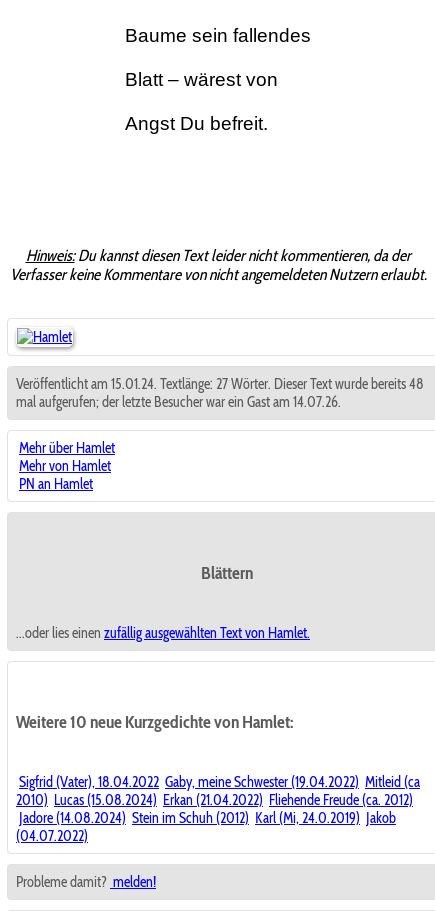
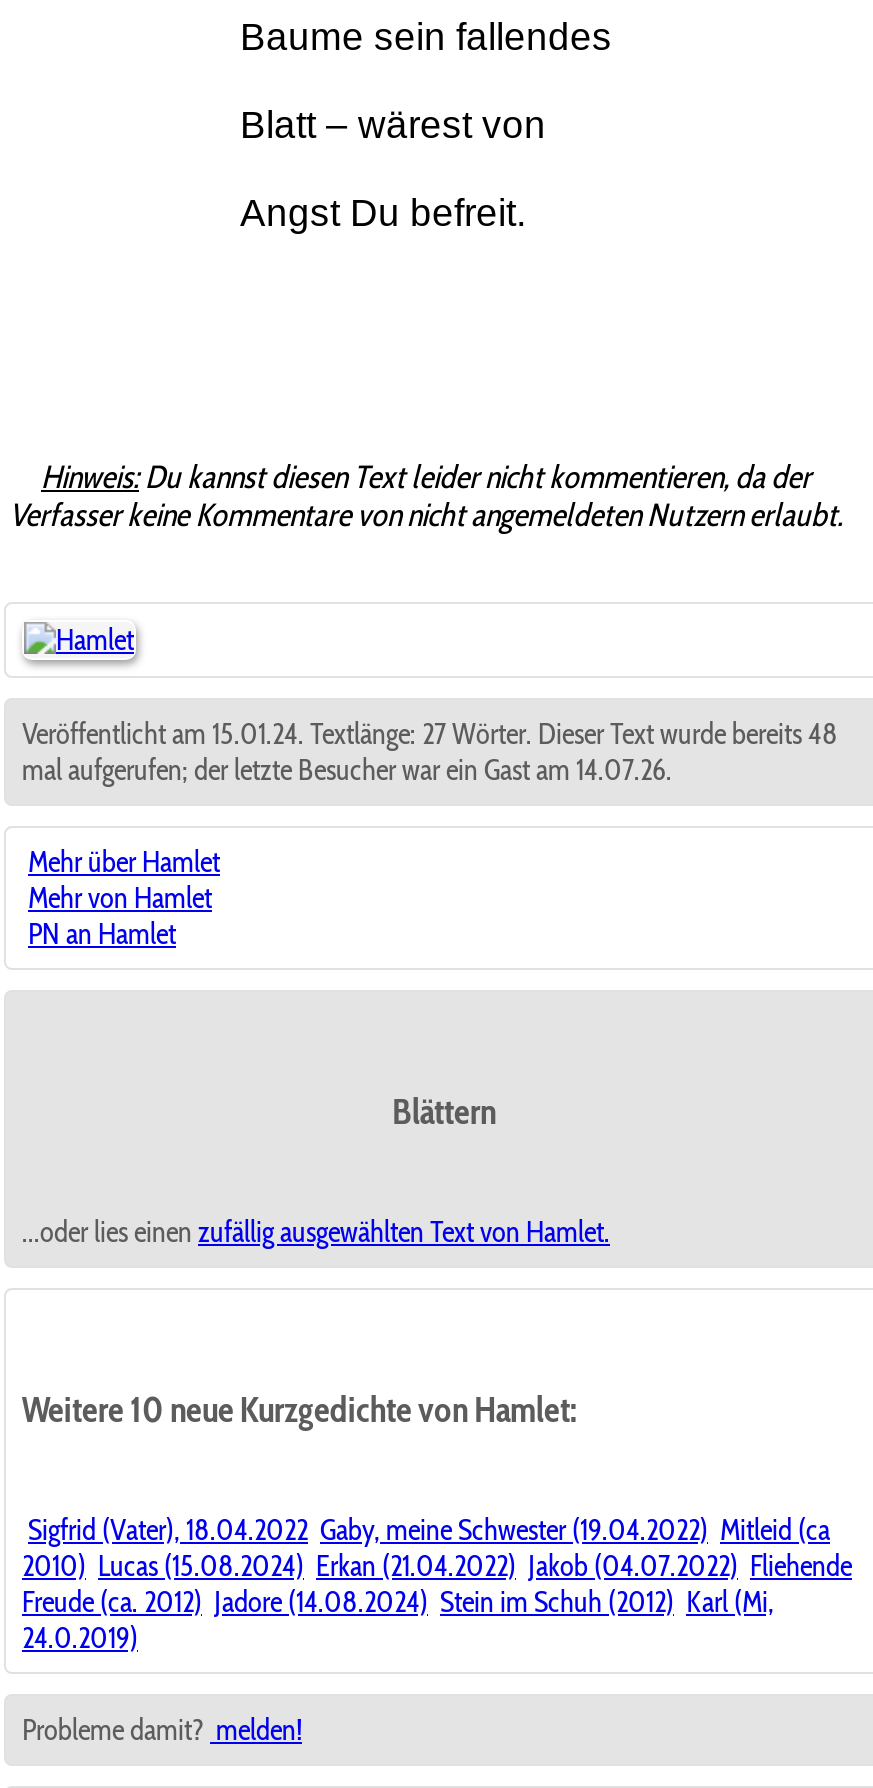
[16,791,413,845] 2010) Lucas (15.08.2024) Erkan (21.04.2022) Fliehende Freude (ca. 2012) | Jadore (14.08.2024) Stein im Schuh (2012) Karl (Mi, 24.0.2019) Jakob | (04.07.2022) -> [22,1549,852,1657] 2010) Lucas (15.08.2024) Erkan (21.04.2022) Jakob (04.07.2022) Fliehende | Freude (ca. 2012) Jadore (14.08.2024) Stein im Schuh (2012) Karl (Mi, | 24.0.2019)

